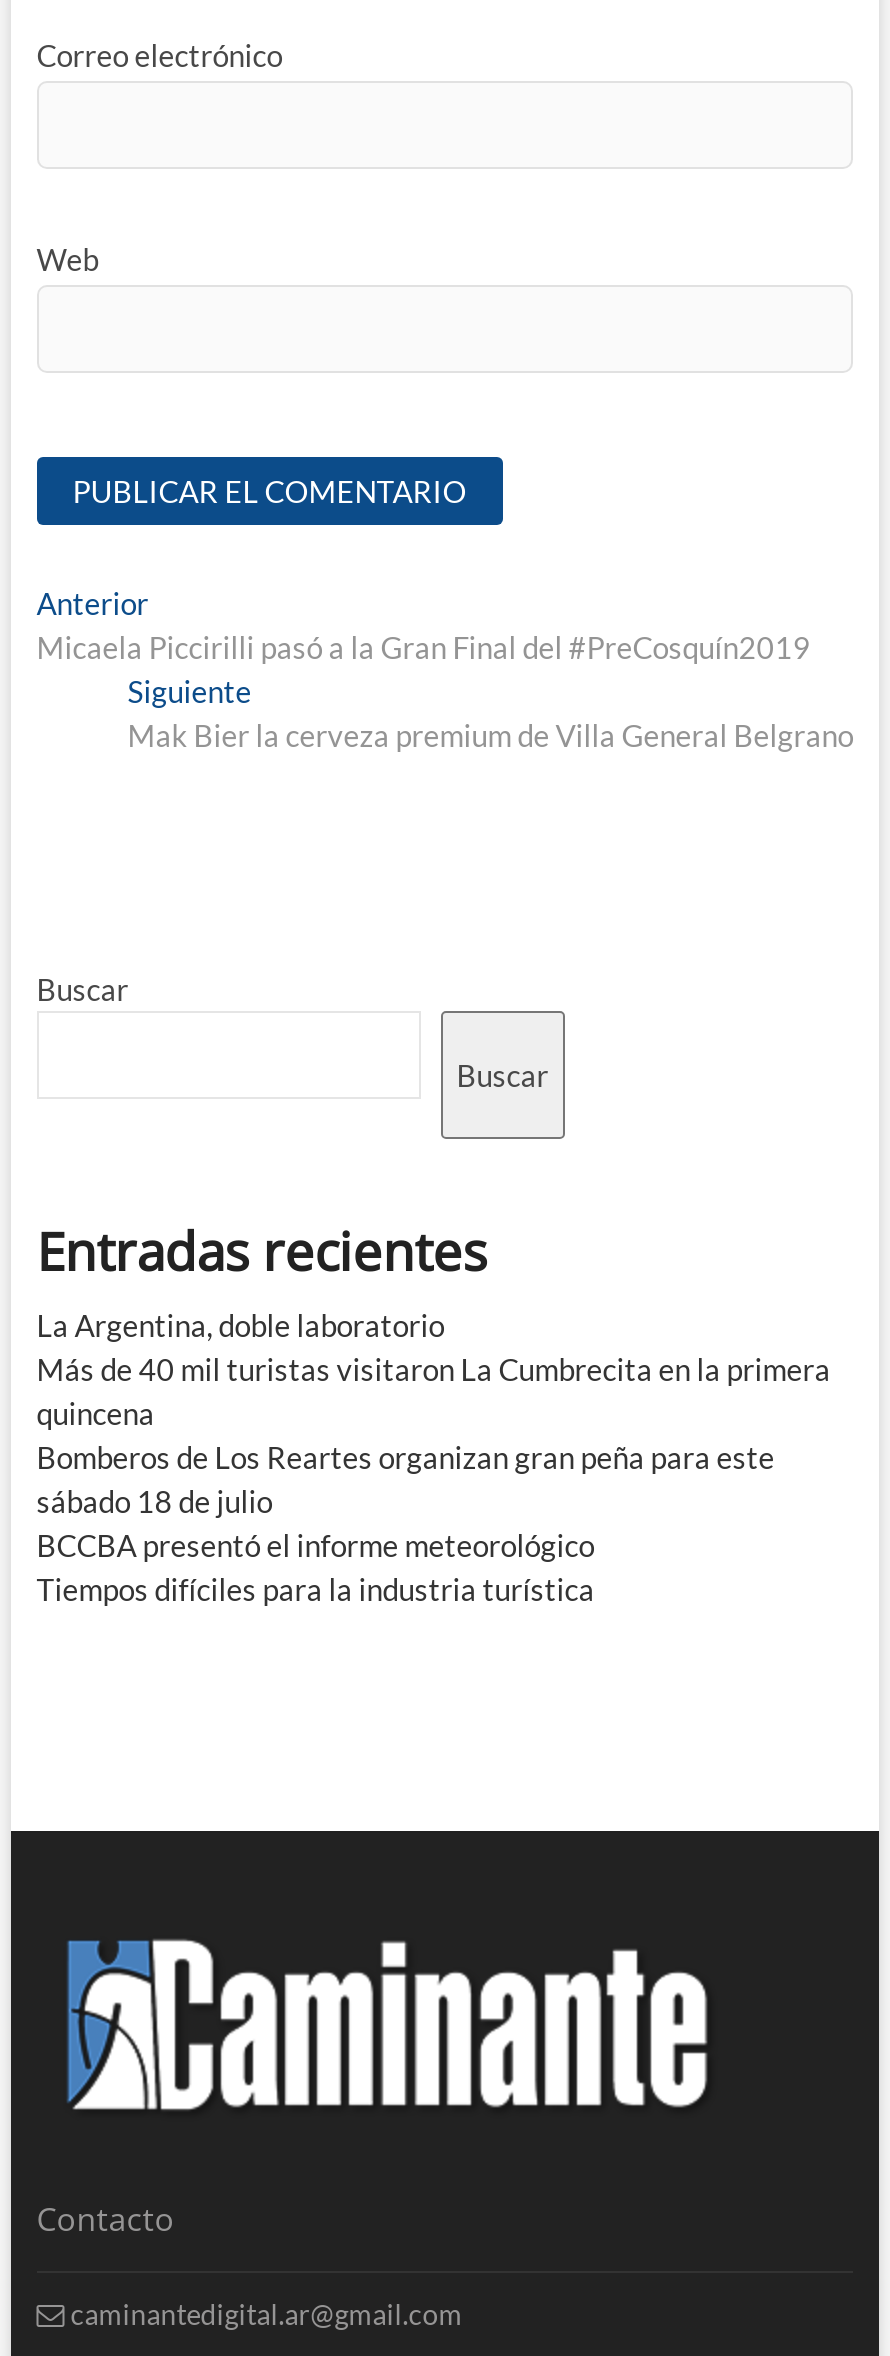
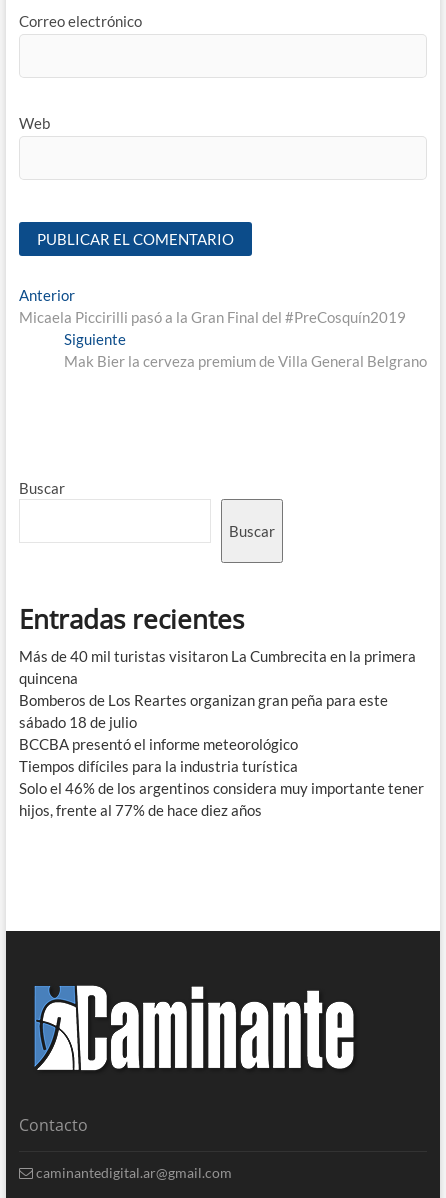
[37,1307,445,1343] La Argentina, doble laboratorio -> none
moved [37,1351,831,1607] -> [19,647,416,775]: Más de 40 mil turistas visitaron La Cumbrecita en la primera | quincena | Bomberos de Los Reartes organizan gran peña para este | sábado 18 de julio | BCCBA presentó el informe meteorológico | Tiempos difíciles para la industria turística
none -> [19,779,424,819] Solo el 46% de los argentinos considera muy importante tener | hijos, frente al 77% de hace diez años

